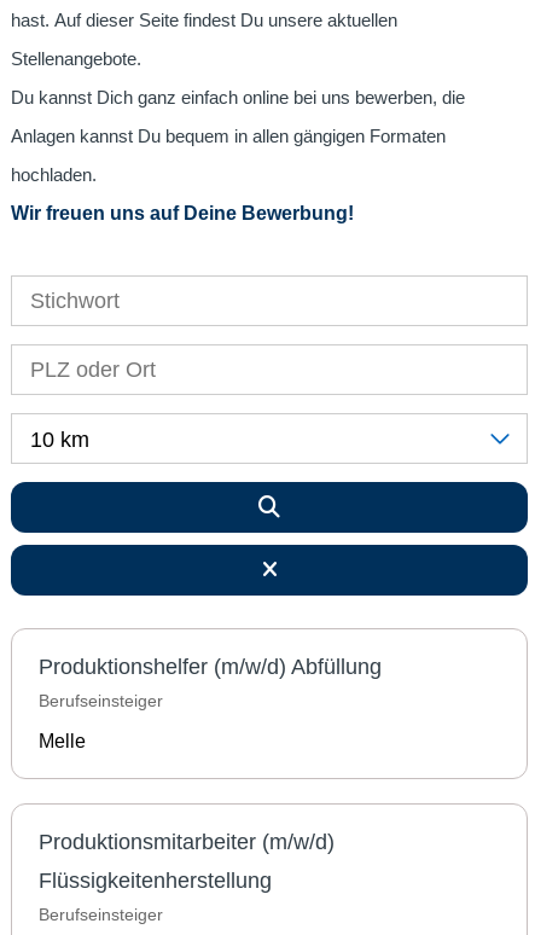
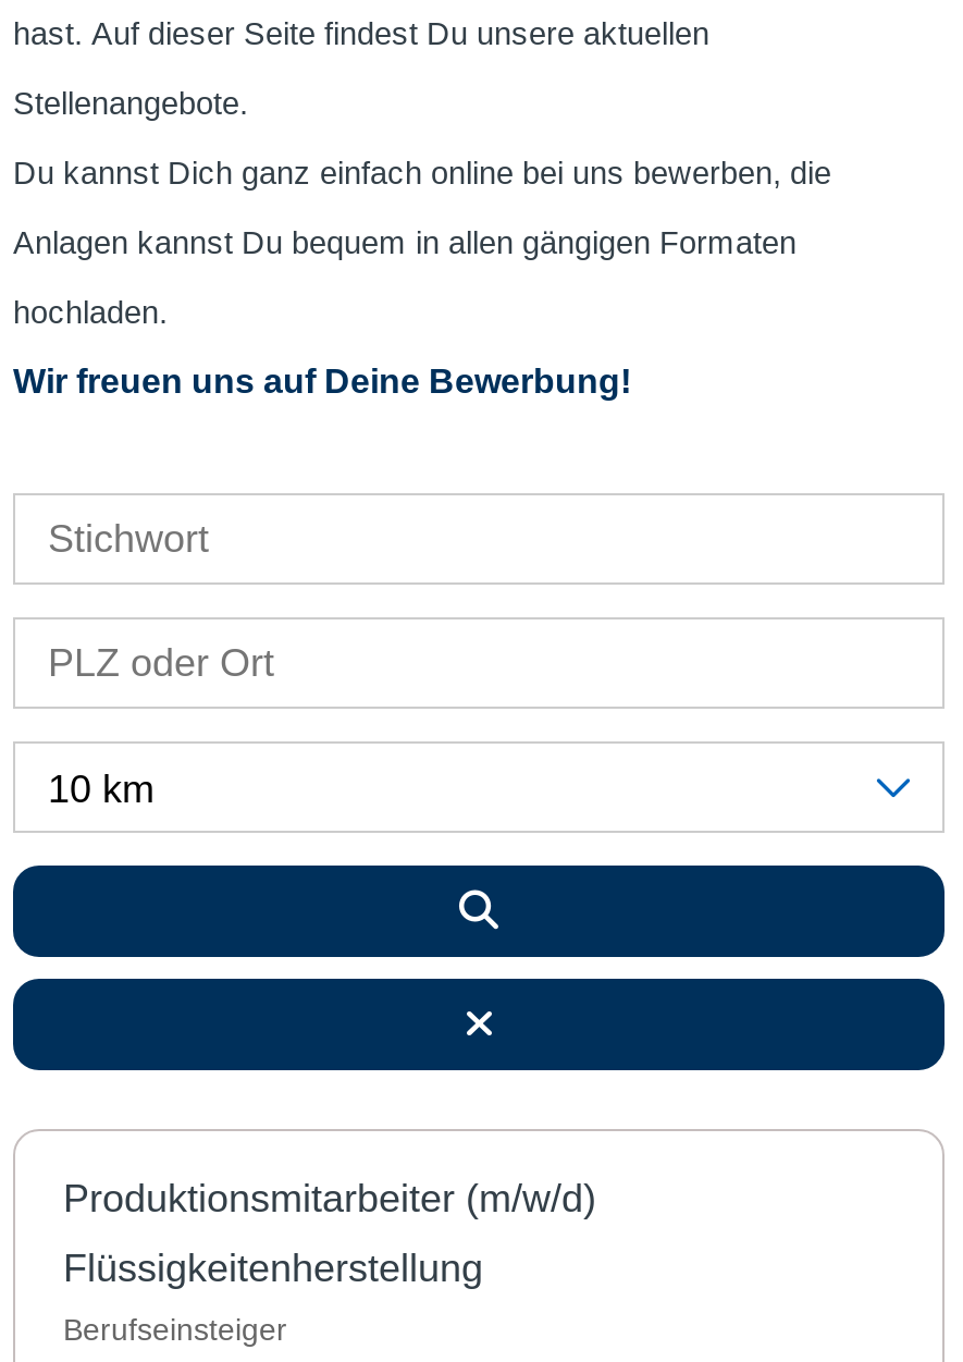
[39,655,382,752] Produktionshelfer (m/w/d) Abfüllung | Berufseinsteiger | Melle -> none

